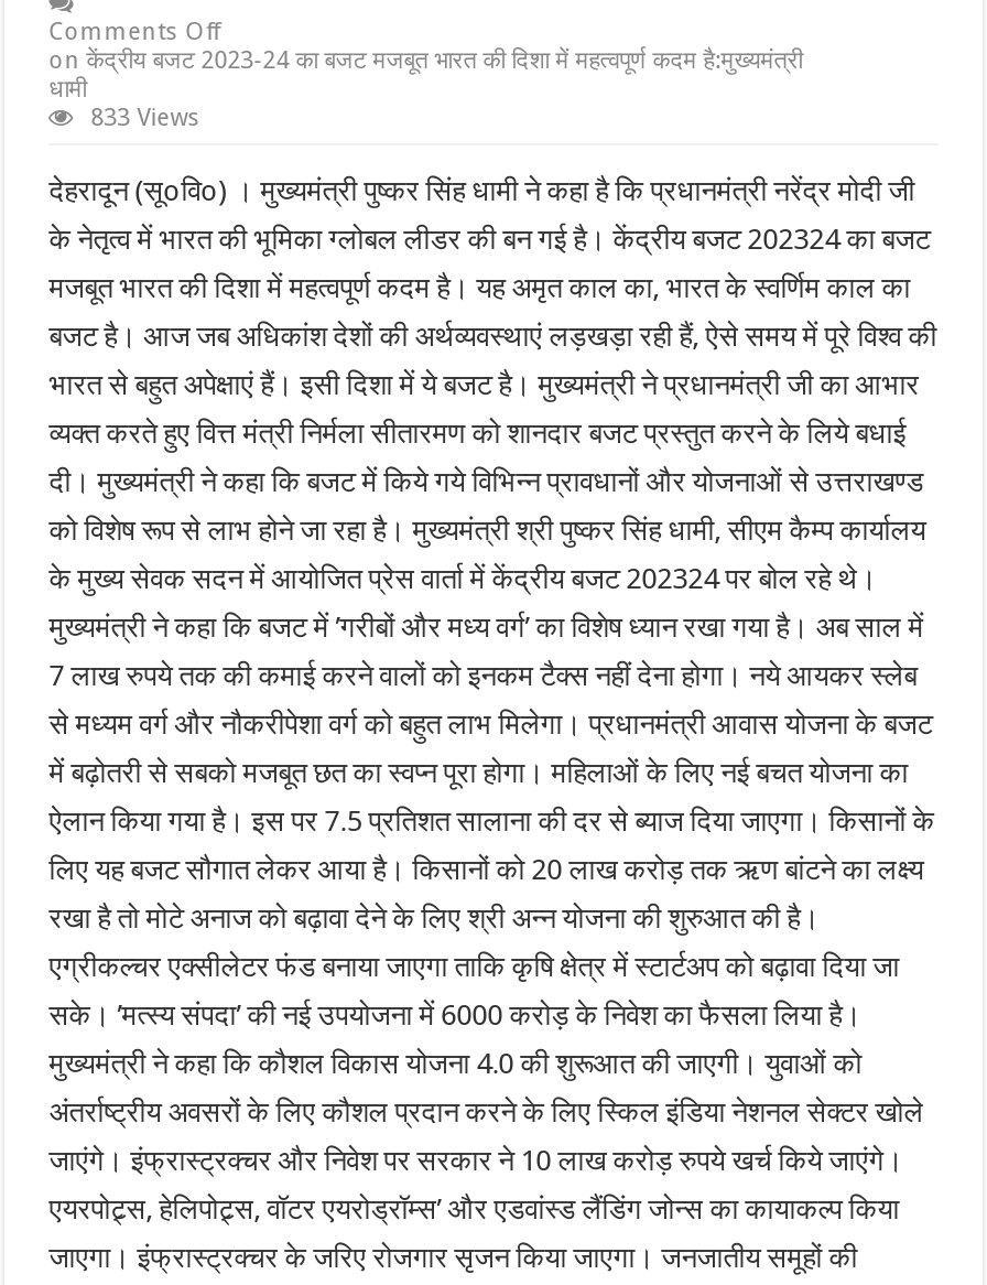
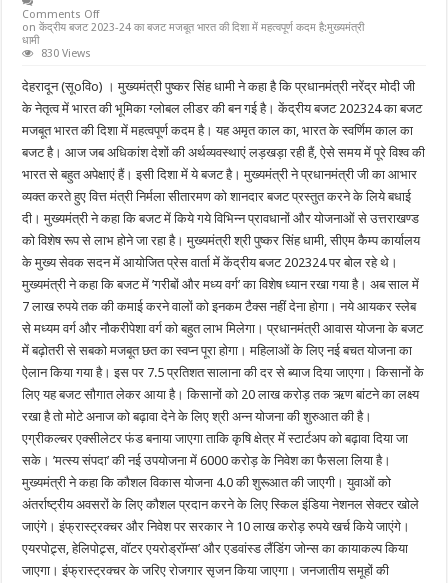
[91,103,201,132] 833 Views -> [41,47,91,60] 830 Views

